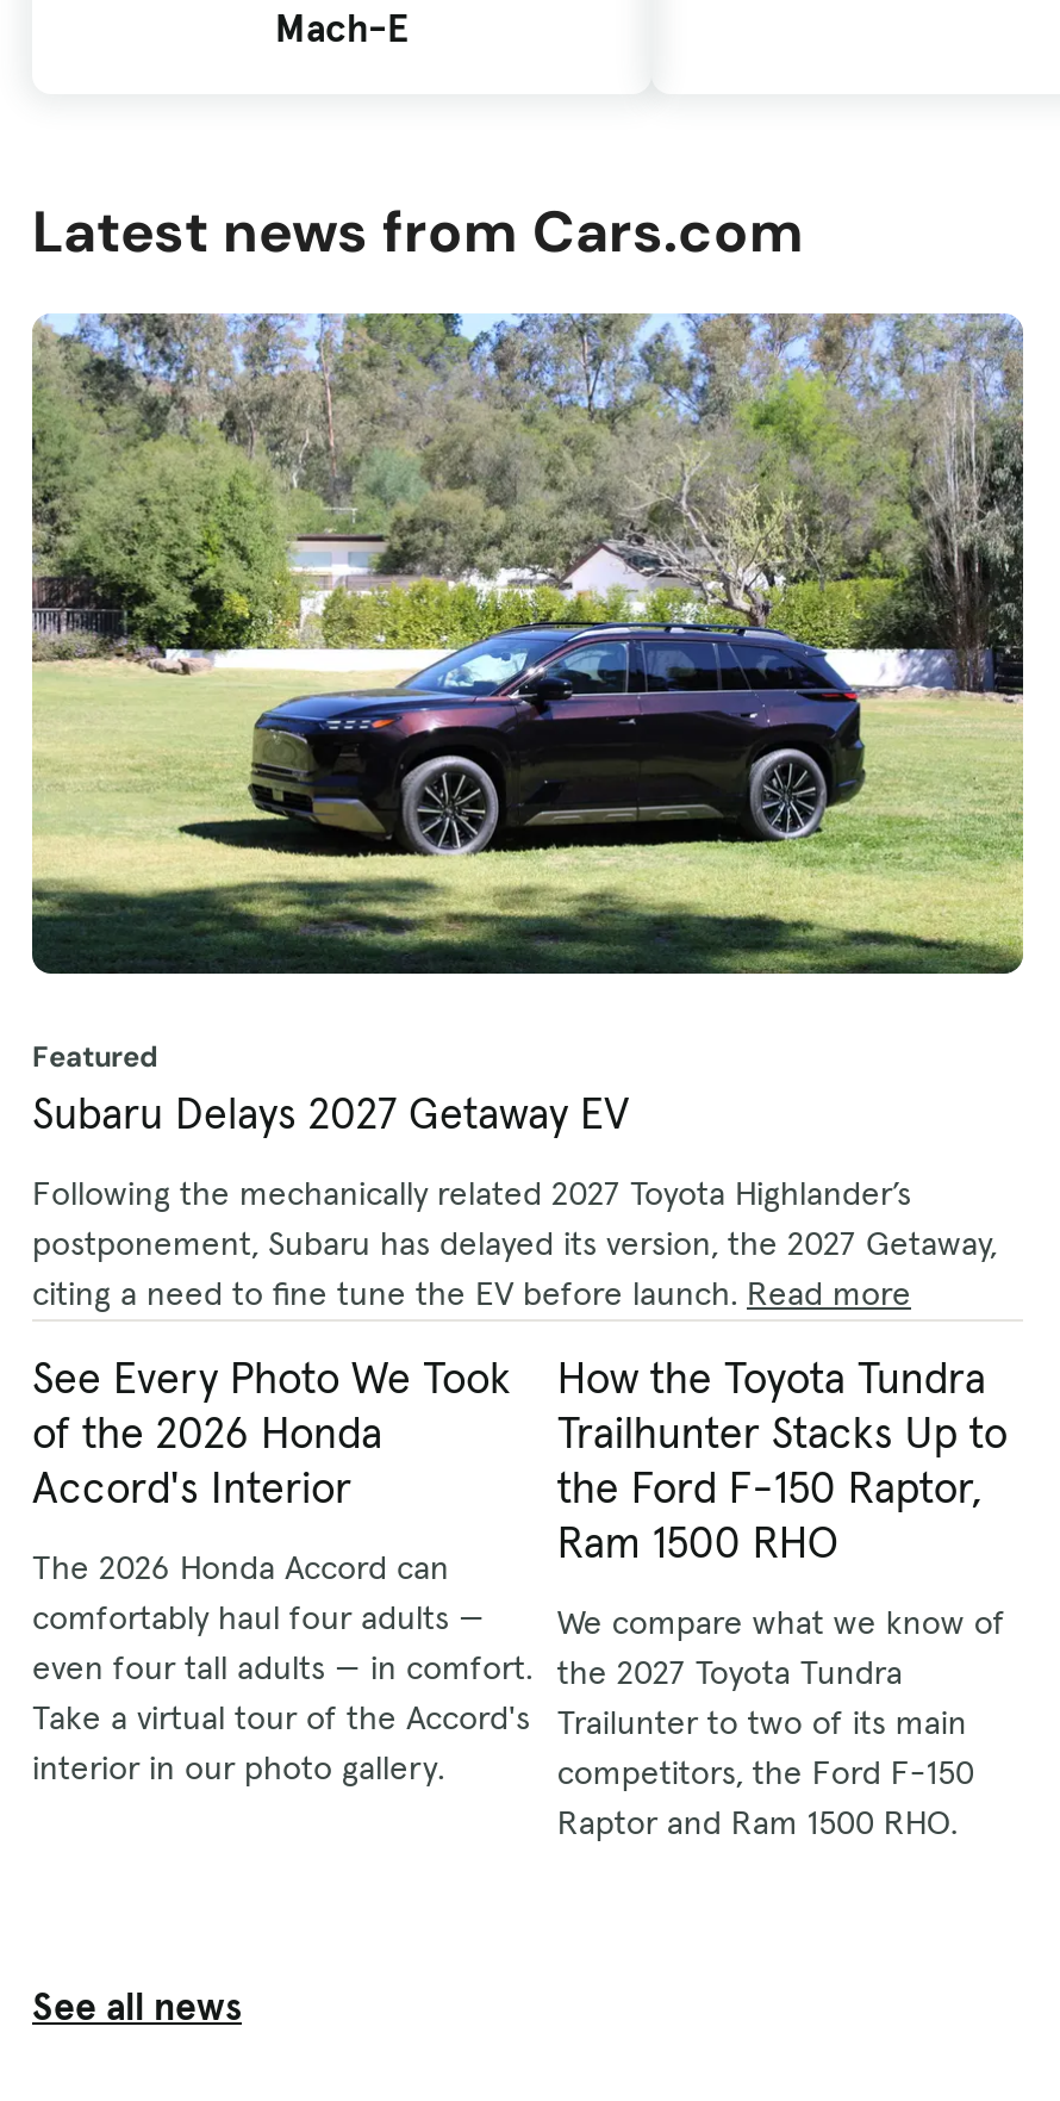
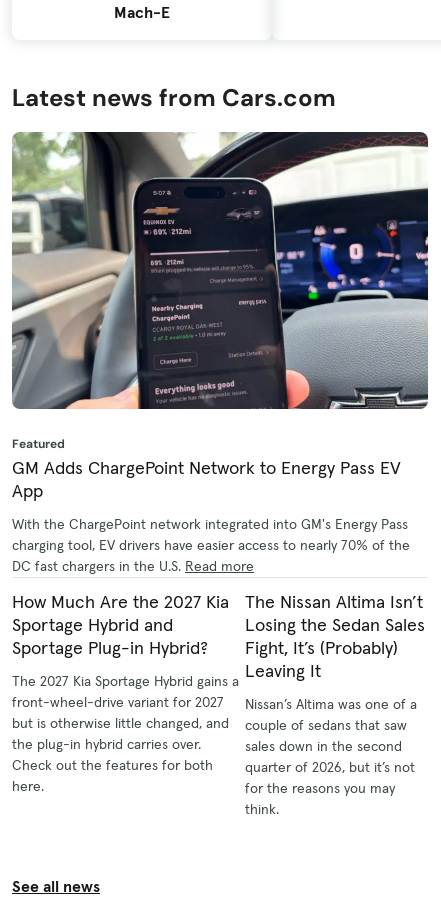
[30,312,1025,977] [image] -> [12,131,429,410] [image]
[32,1087,630,1142] Subaru Delays 2027 Getaway EV -> [12,456,401,502] GM Adds ChargePoint Network to Energy Pass EV | App
[32,1173,997,1316] Following the mechanically related 2027 Toyota Highlander’s | postponement, Subaru has delayed its version, the 2027 Getaway, | citing a need to fine tune the EV before launch. Read more -> [12,515,410,575] With the ChargePoint network integrated into GM's Energy Pass | charging tool, EV drivers have easier access to nearly 70% of the | DC fast chargers in the U.S. Read more
[32,1351,511,1516] See Every Photo We Took | of the 2026 Honda | Accord's Interior -> [12,590,229,659] How Much Are the 2027 Kia | Sportage Hybrid and | Sportage Plug-in Hybrid?
[557,1351,1007,1571] How the Toyota Tundra | Trailhunter Stacks Up to | the Ford F-150 Raptor, | Ram 1500 RHO -> [245,590,425,682] The Nissan Altima Isn’t | Losing the Sedan Sales | Fight, It’s (Probably) | Leaving It
[32,1547,532,1790] The 2026 Honda Accord can | comfortably haul four adults — | even four tall adults — in comfort. | Take a virtual tour of the Accord's | interior in our photo gallery. -> [12,672,239,795] The 2027 Kia Sportage Hybrid gains a | front-wheel-drive variant for 2027 | but is otherwise little changed, and | the plug-in hybrid carries over. | Check out the features for both | here.
[557,1602,1005,1845] We compare what we know of | the 2027 Toyota Tundra | Trailunter to two of its main | competitors, the Ford F-150 | Raptor and Ram 1500 RHO. -> [245,695,417,818] Nissan’s Altima was one of a | couple of sedans that saw | sales down in the second | quarter of 2026, but it’s not | for the reasons you may | think.

